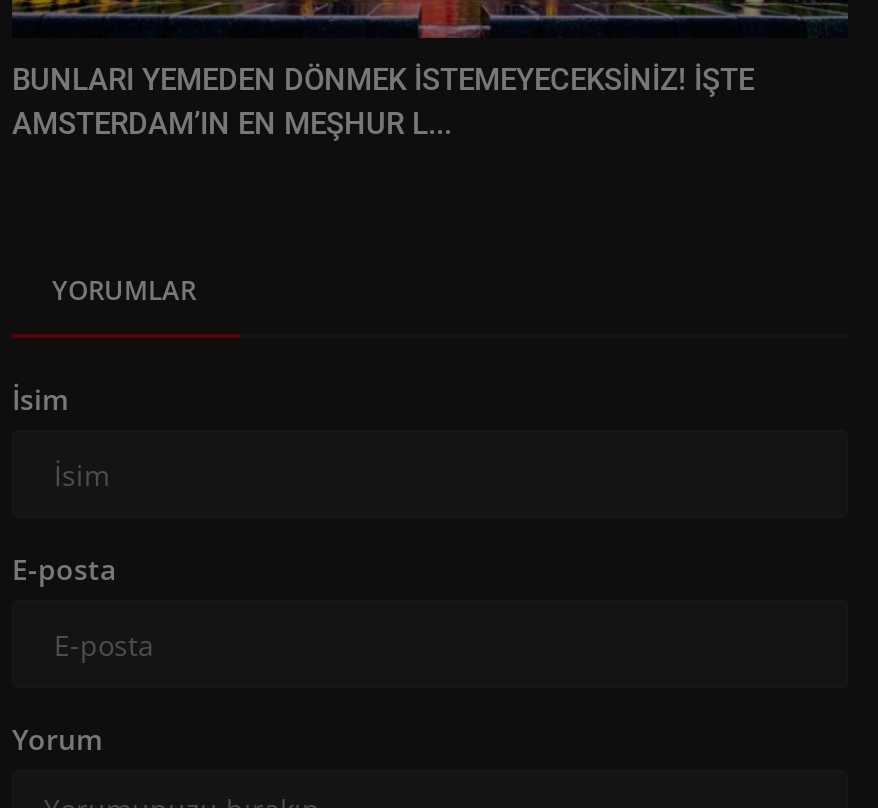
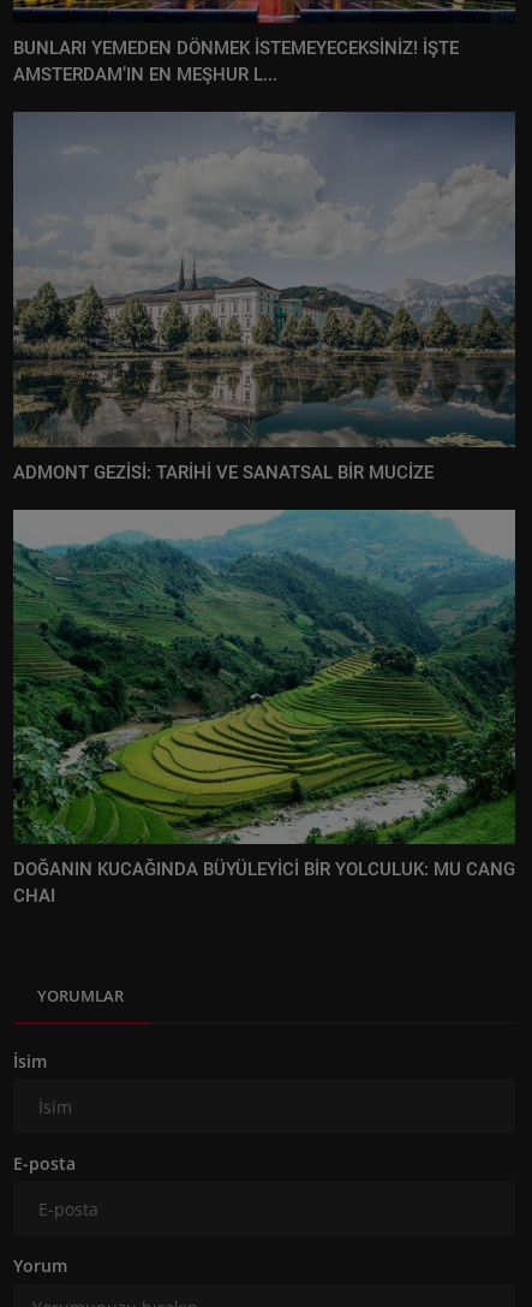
none -> [12,111,516,483] [image] | ADMONT GEZİSİ: TARİHİ VE SANATSAL BİR MUCİZE
none -> [12,492,516,907] [image] | DOĞANIN KUCAĞINDA BÜYÜLEYİCİ BİR YOLCULUK: MU CANG | CHAI

